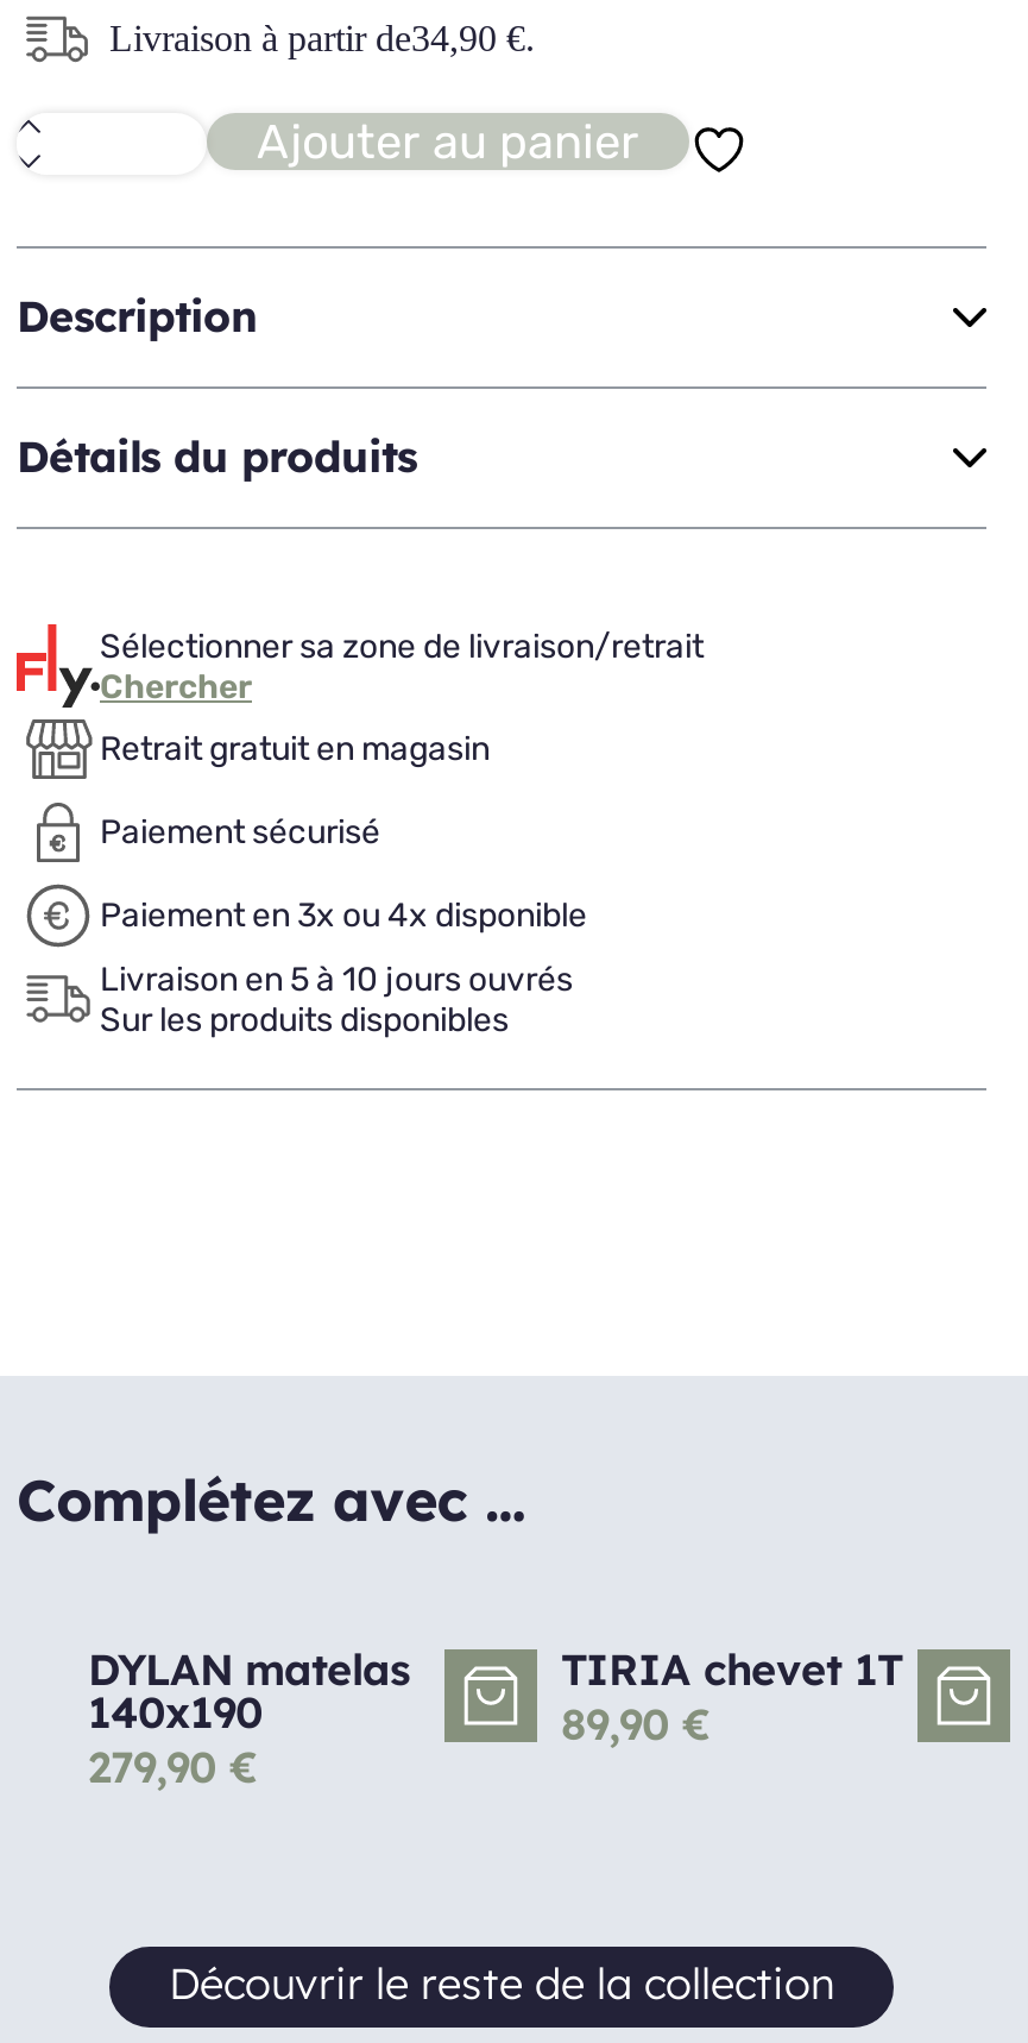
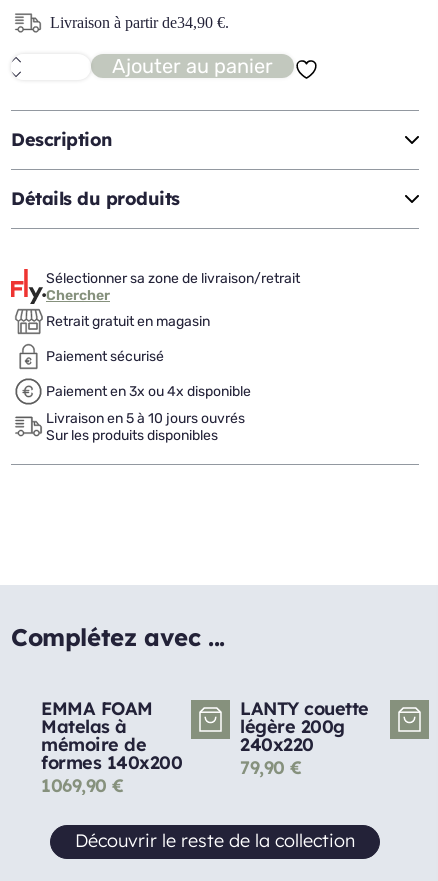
[88,1642,410,1794] DYLAN matelas | 140x190 | 279,90 € -> [41,697,182,797] EMMA FOAM | Matelas à | mémoire de | formes 140x200 | 1069,90 €
[561,1642,902,1752] TIRIA chevet 1T | 89,90 € -> [240,697,368,779] LANTY couette | légère 200g | 240x220 | 79,90 €

